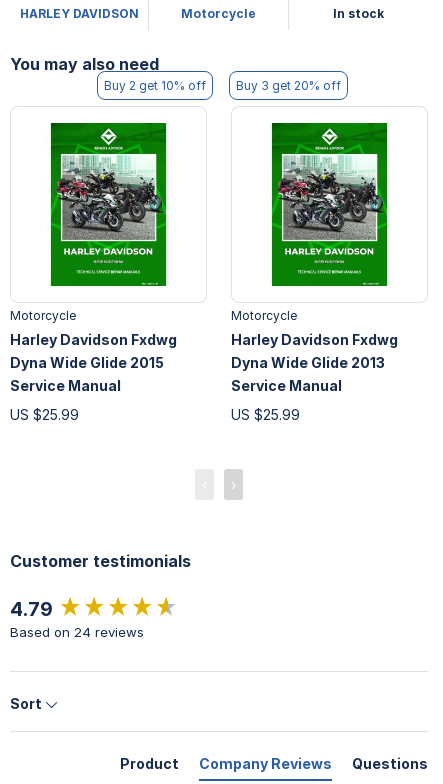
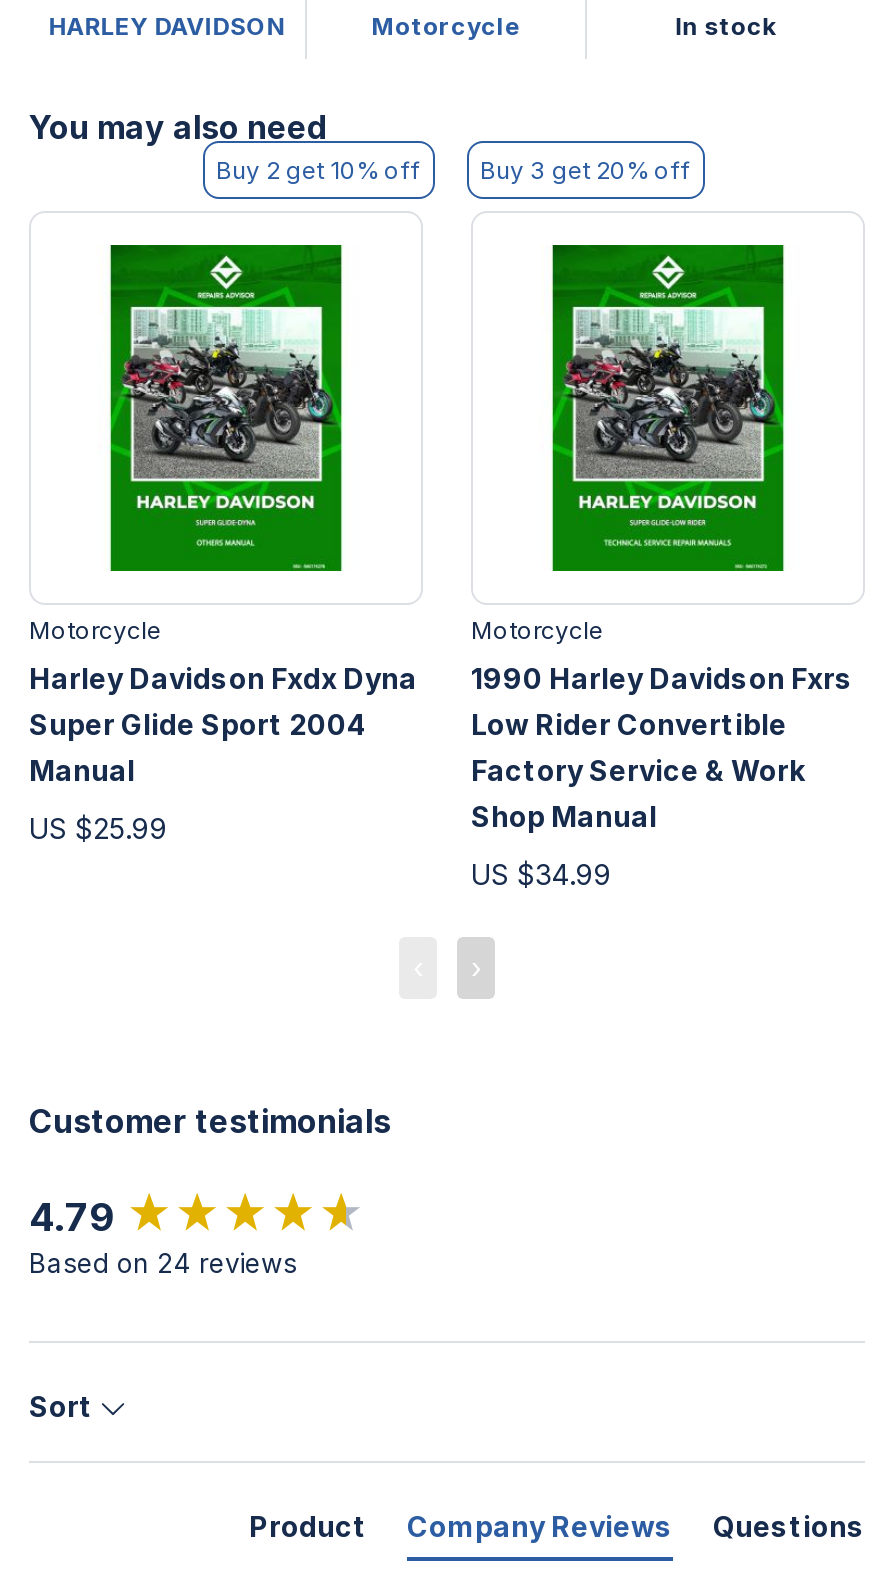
[10,331,177,394] Harley Davidson Fxdwg | Dyna Wide Glide 2015 | Service Manual -> [29,660,417,786] Harley Davidson Fxdx Dyna | Super Glide Sport 2004 | Manual
[231,331,398,394] Harley Davidson Fxdwg | Dyna Wide Glide 2013 | Service Manual -> [471,660,853,832] 1990 Harley Davidson Fxrs | Low Rider Convertible | Factory Service & Work | Shop Manual
[231,406,300,423] US $25.99 -> [471,856,611,890] US $34.99

